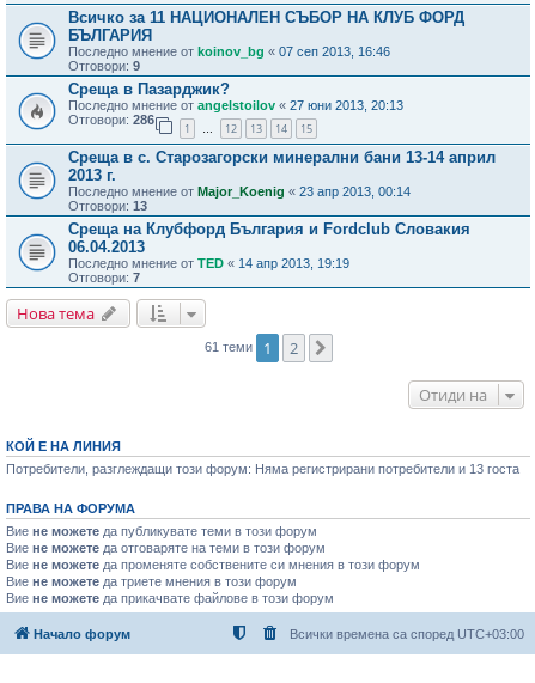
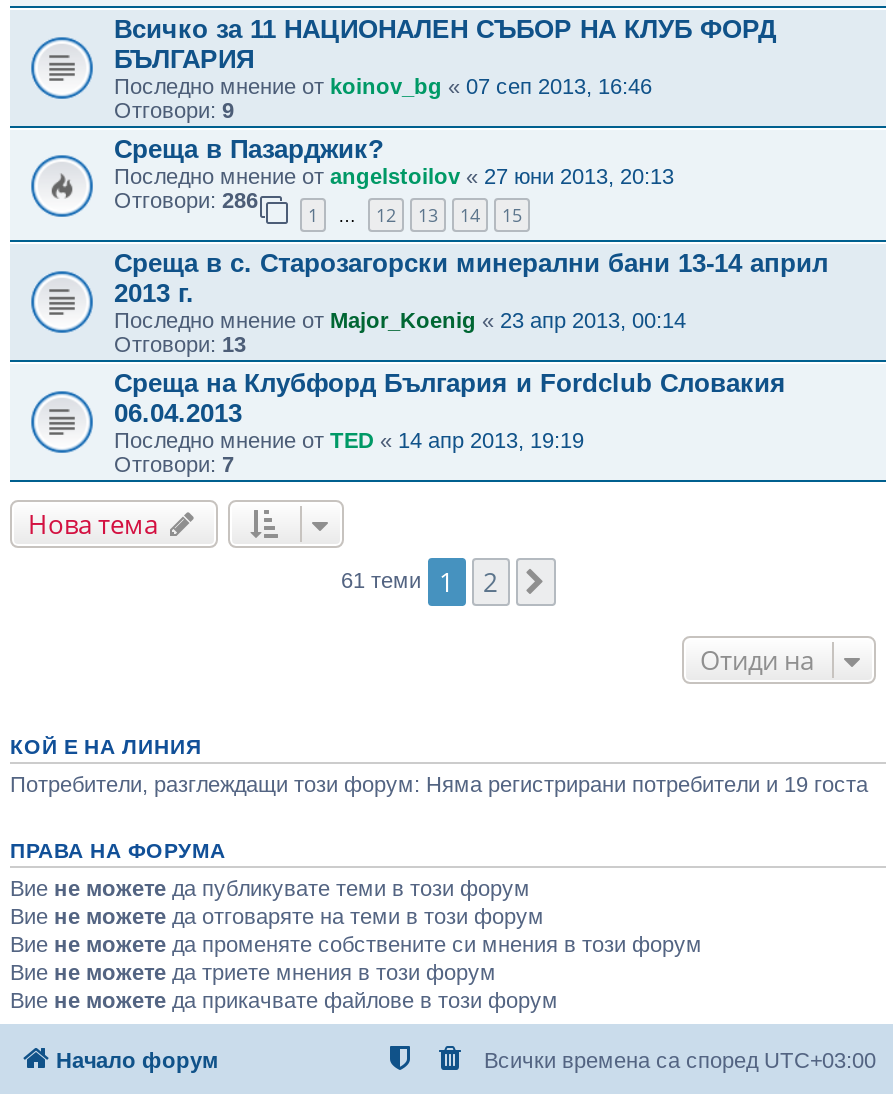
[6,461,519,476] Потребители, разглеждащи този форум: Няма регистрирани потребители и 13 госта -> [10,771,868,795] Потребители, разглеждащи този форум: Няма регистрирани потребители и 19 госта

